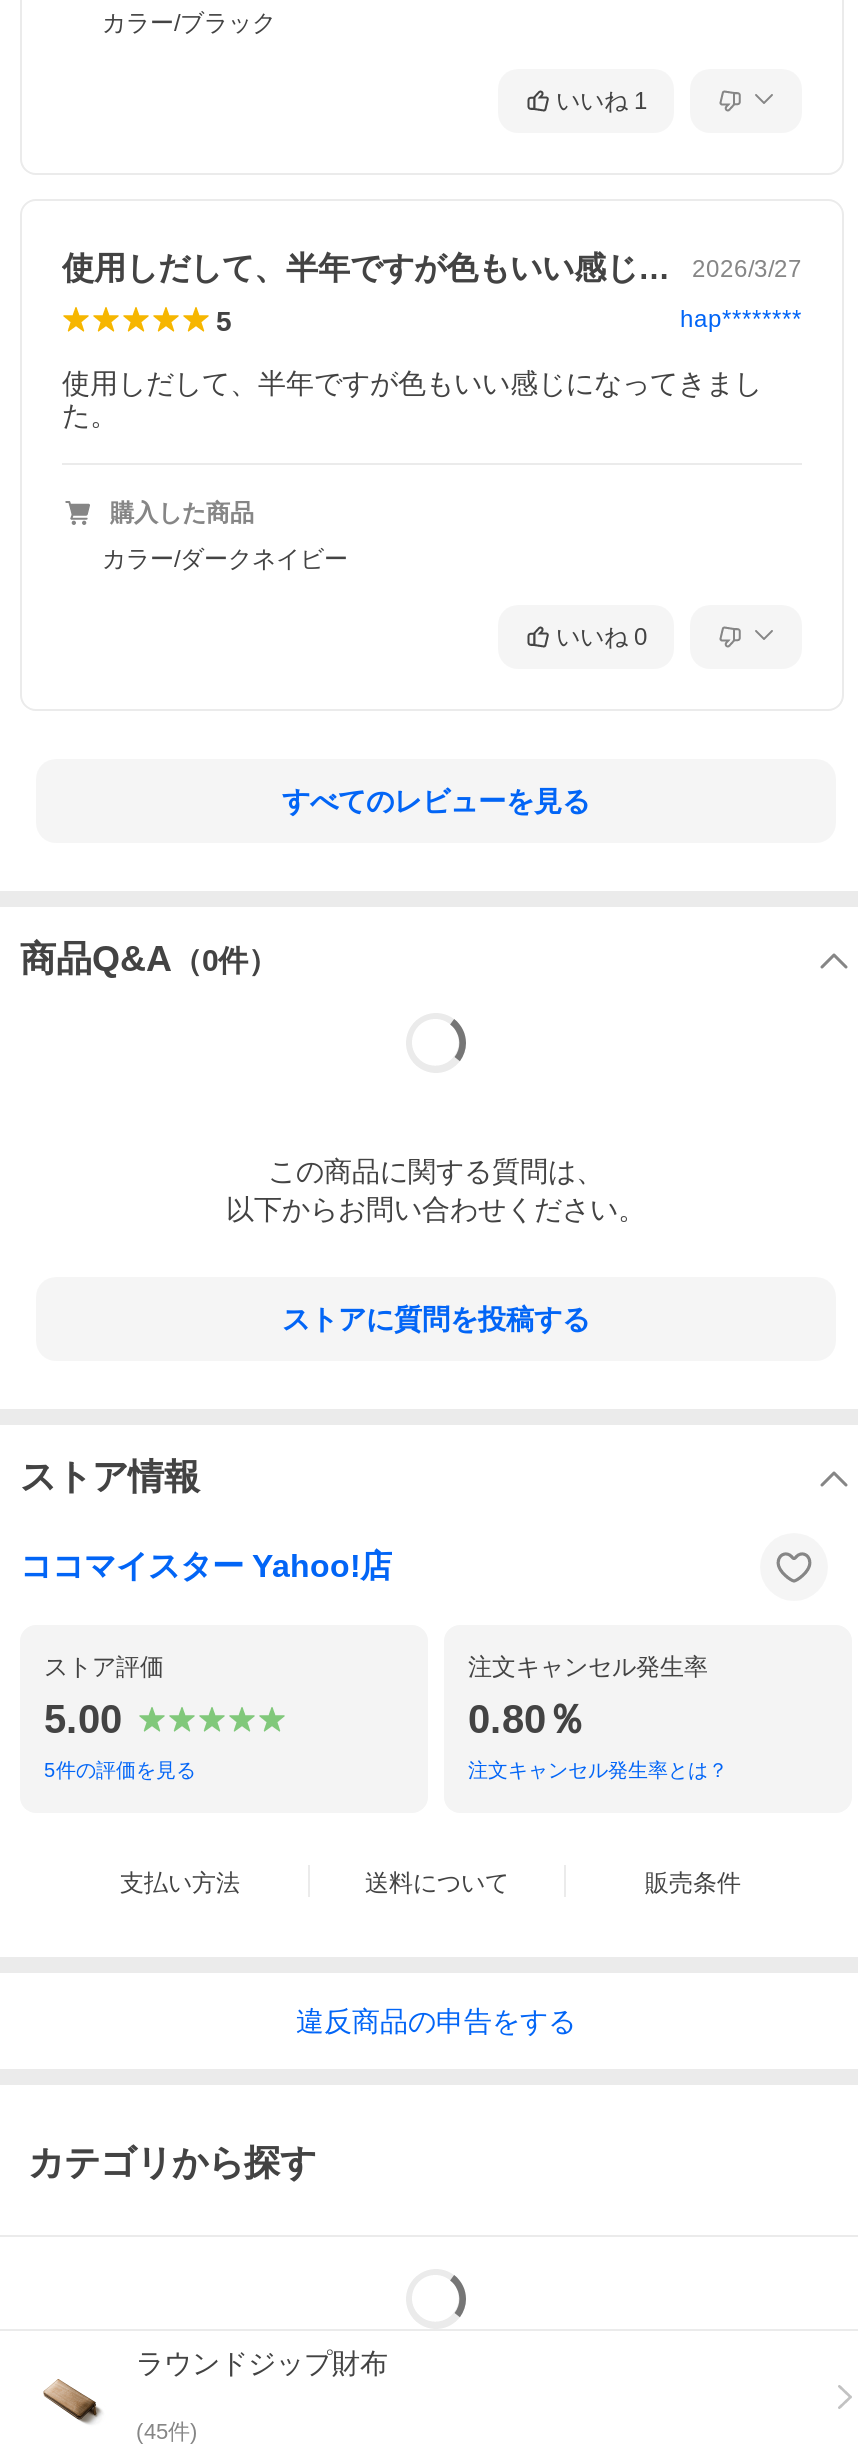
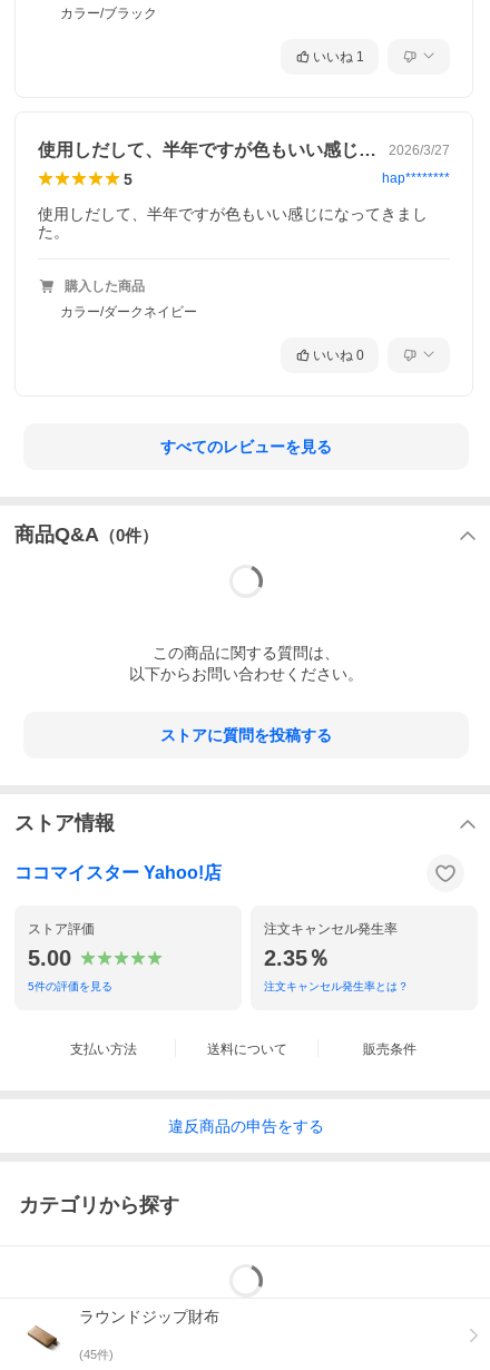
[468,1698,586,1742] 0.80％ -> [264,946,330,970] 2.35％

